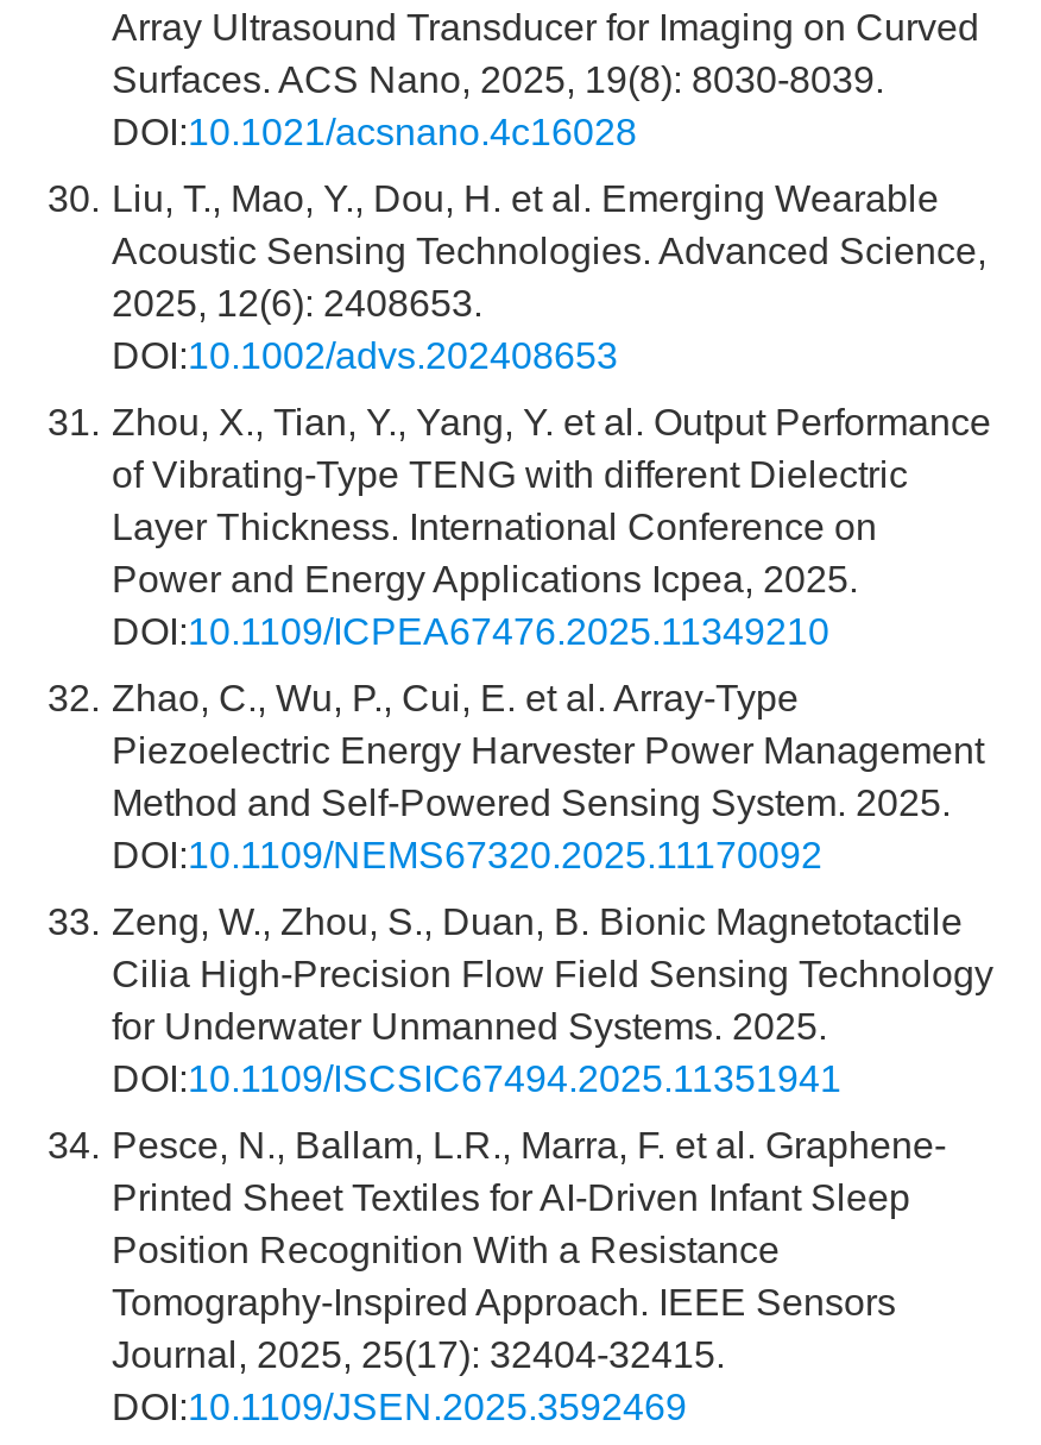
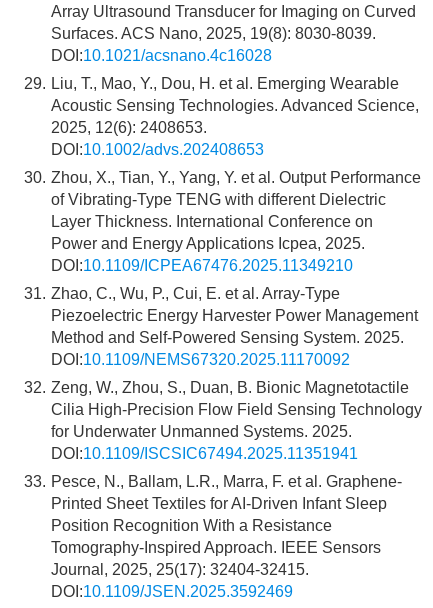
[48,178,939,219] 30. Liu, T., Mao, Y., Dou, H. et al. Emerging Wearable -> [24,75,399,92] 29. Liu, T., Mao, Y., Dou, H. et al. Emerging Wearable
[48,402,991,442] 31. Zhou, X., Tian, Y., Yang, Y. et al. Output Performance -> [24,169,421,186] 30. Zhou, X., Tian, Y., Yang, Y. et al. Output Performance
[48,678,799,718] 32. Zhao, C., Wu, P., Cui, E. et al. Array-Type -> [24,285,340,302] 31. Zhao, C., Wu, P., Cui, E. et al. Array-Type
[48,901,963,942] 33. Zeng, W., Zhou, S., Duan, B. Bionic Magnetotactile -> [24,379,409,396] 32. Zeng, W., Zhou, S., Duan, B. Bionic Magnetotactile
[48,1125,946,1166] 34. Pesce, N., Ballam, L.R., Marra, F. et al. Graphene- -> [24,473,402,490] 33. Pesce, N., Ballam, L.R., Marra, F. et al. Graphene-

